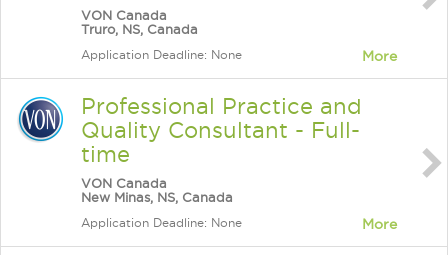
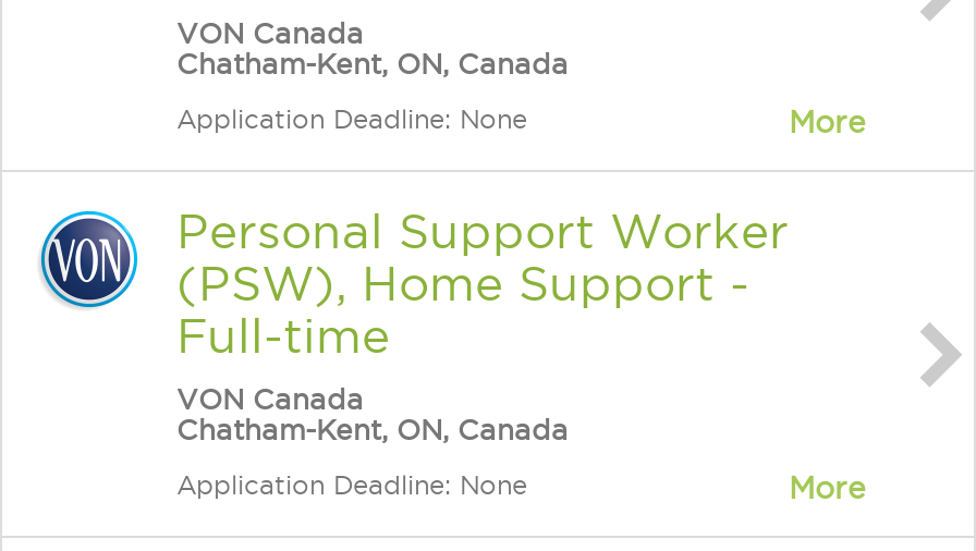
[81,22,198,36] Truro, NS, Canada -> [176,48,569,78] Chatham-Kent, ON, Canada
[81,94,362,166] Professional Practice and | Quality Consultant - Full- | time -> [176,205,789,362] Personal Support Worker | (PSW), Home Support - | Full-time
[81,190,233,204] New Minas, NS, Canada -> [176,414,569,444] Chatham-Kent, ON, Canada

